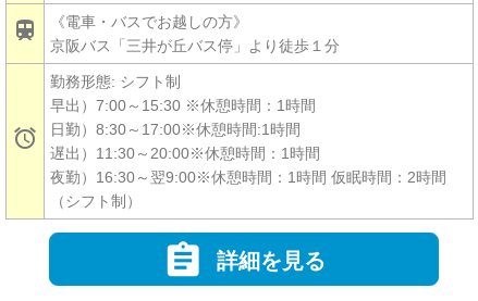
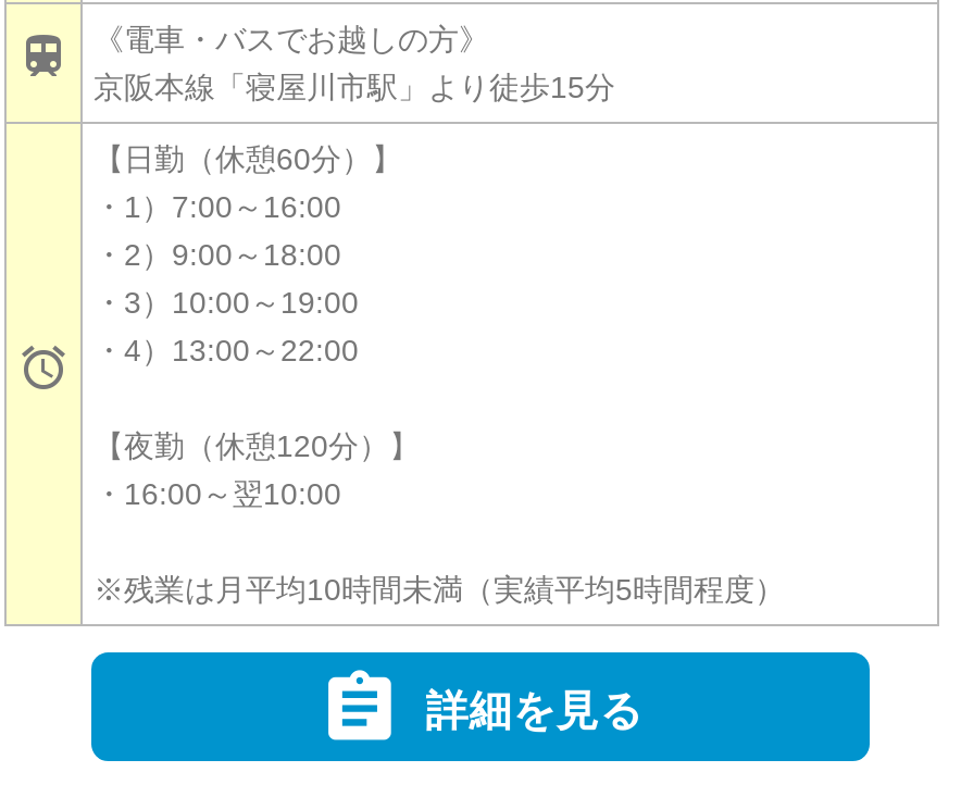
[50,37,340,54] 京阪バス「三井が丘バス停」より徒歩１分 -> [93,70,615,105] 京阪本線「寝屋川市駅」より徒歩15分
[50,72,446,209] 勤務形態: シフト制 | 早出）7:00～15:30 ※休憩時間：1時間 | 日勤）8:30～17:00※休憩時間:1時間 | 遅出）11:30～20:00※休憩時間：1時間 | 夜勤）16:30～翌9:00※休憩時間：1時間 仮眠時間：2時間 | （シフト制） -> [93,142,785,607] 【日勤（休憩60分）】 | ・1）7:00～16:00 | ・2）9:00～18:00 | ・3）10:00～19:00 | ・4）13:00～22:00 | 【夜勤（休憩120分）】 | ・16:00～翌10:00 | ※残業は月平均10時間未満（実績平均5時間程度）

